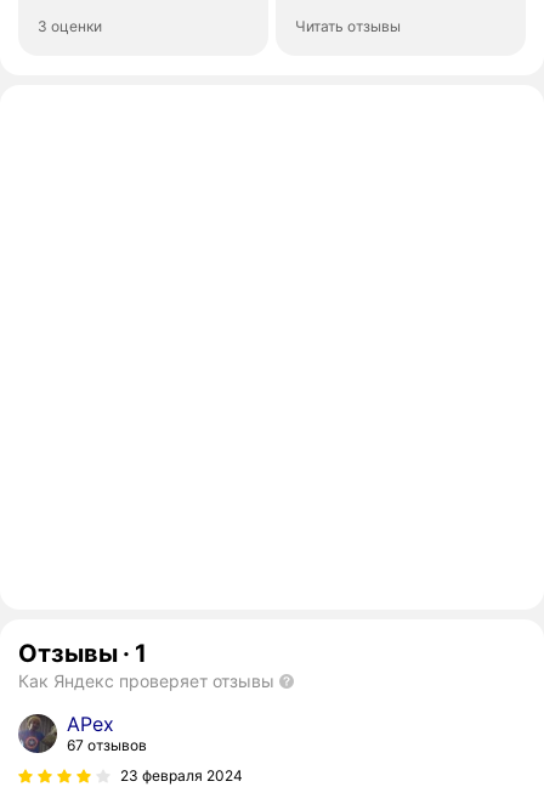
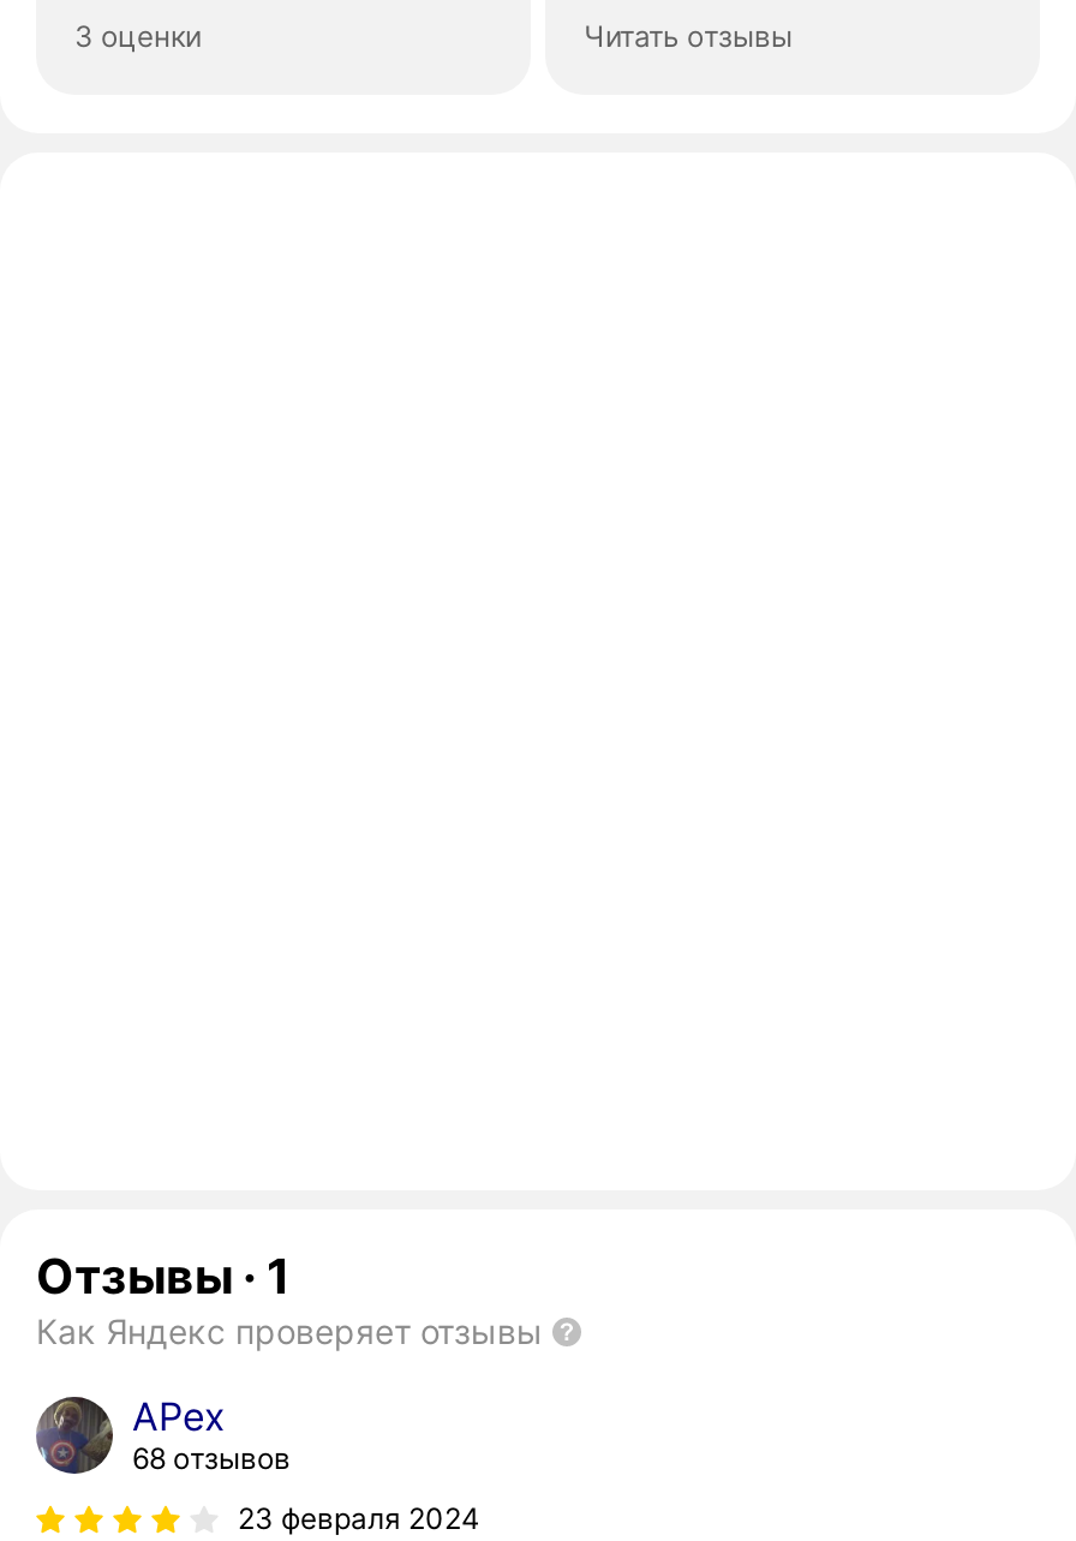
[67,736,147,754] 67 отзывов -> [132,1440,291,1476] 68 отзывов

